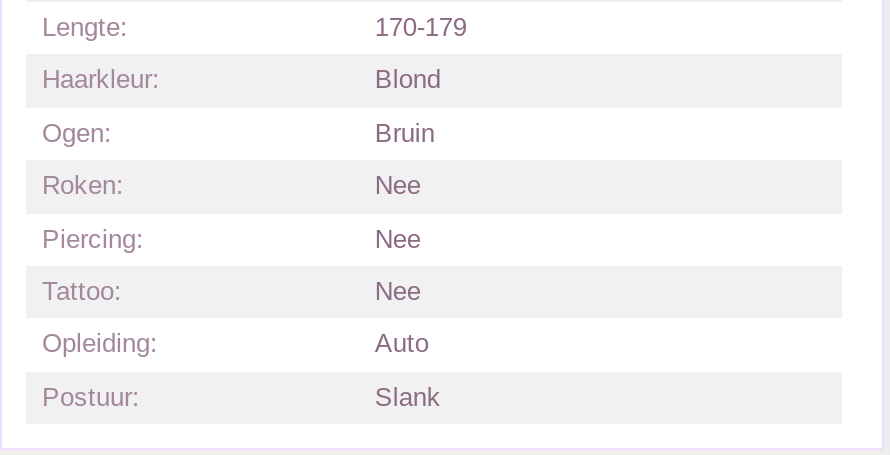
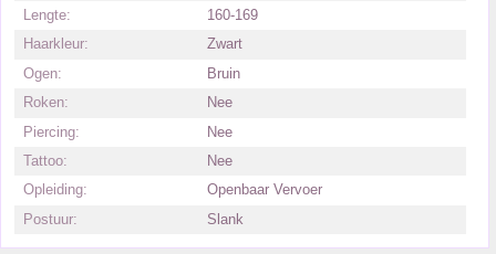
[375,12,467,42] 170-179 -> [207,7,258,23] 160-169
[375,65,441,95] Blond -> [207,36,243,52] Zwart
[375,329,429,359] Auto -> [207,181,323,198] Openbaar Vervoer

